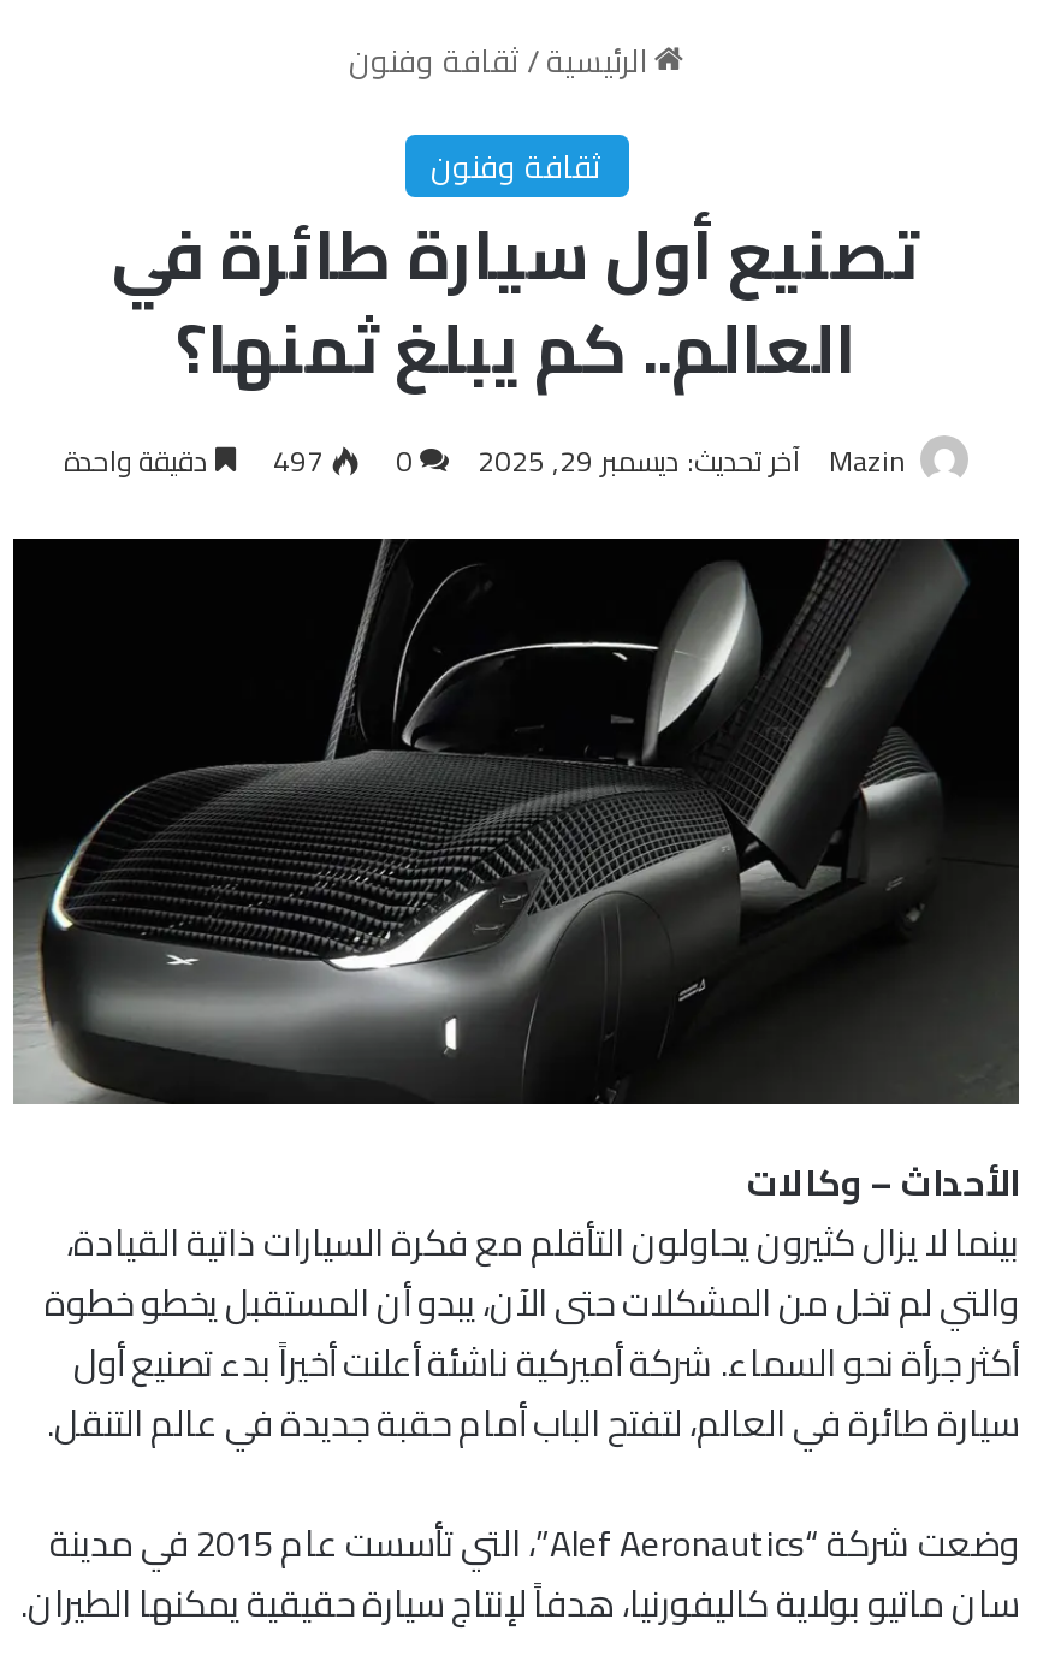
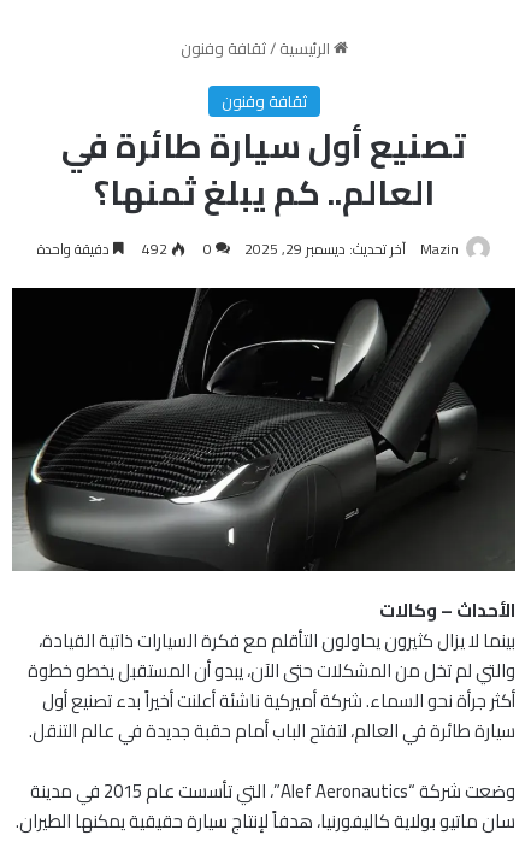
[64,433,413,488] 0 497 دقيقة واحدة -> [37,235,212,263] 0 492 دقيقة واحدة

